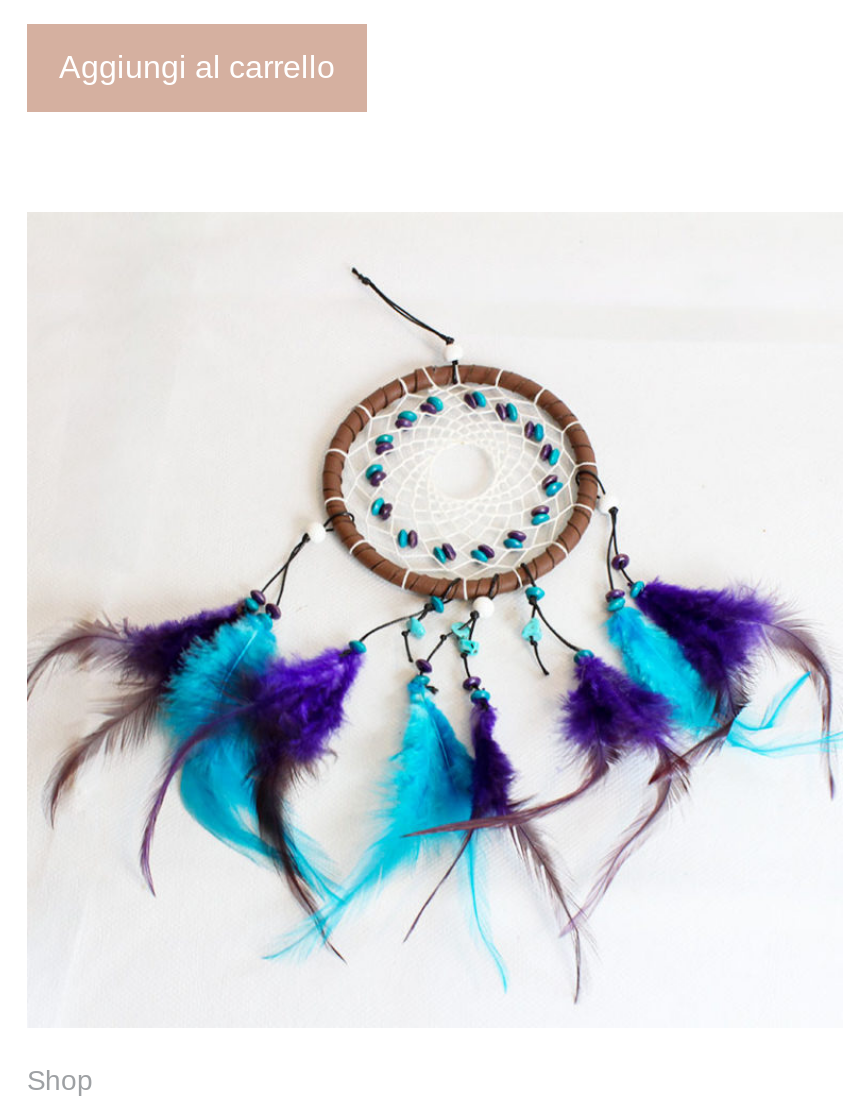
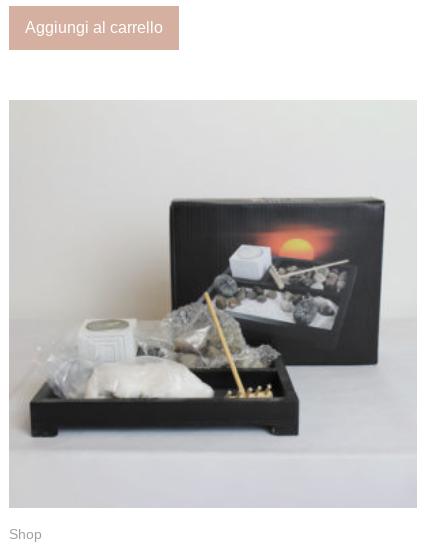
[27,268,839,1026] [image] -> [9,128,417,508] [image]

